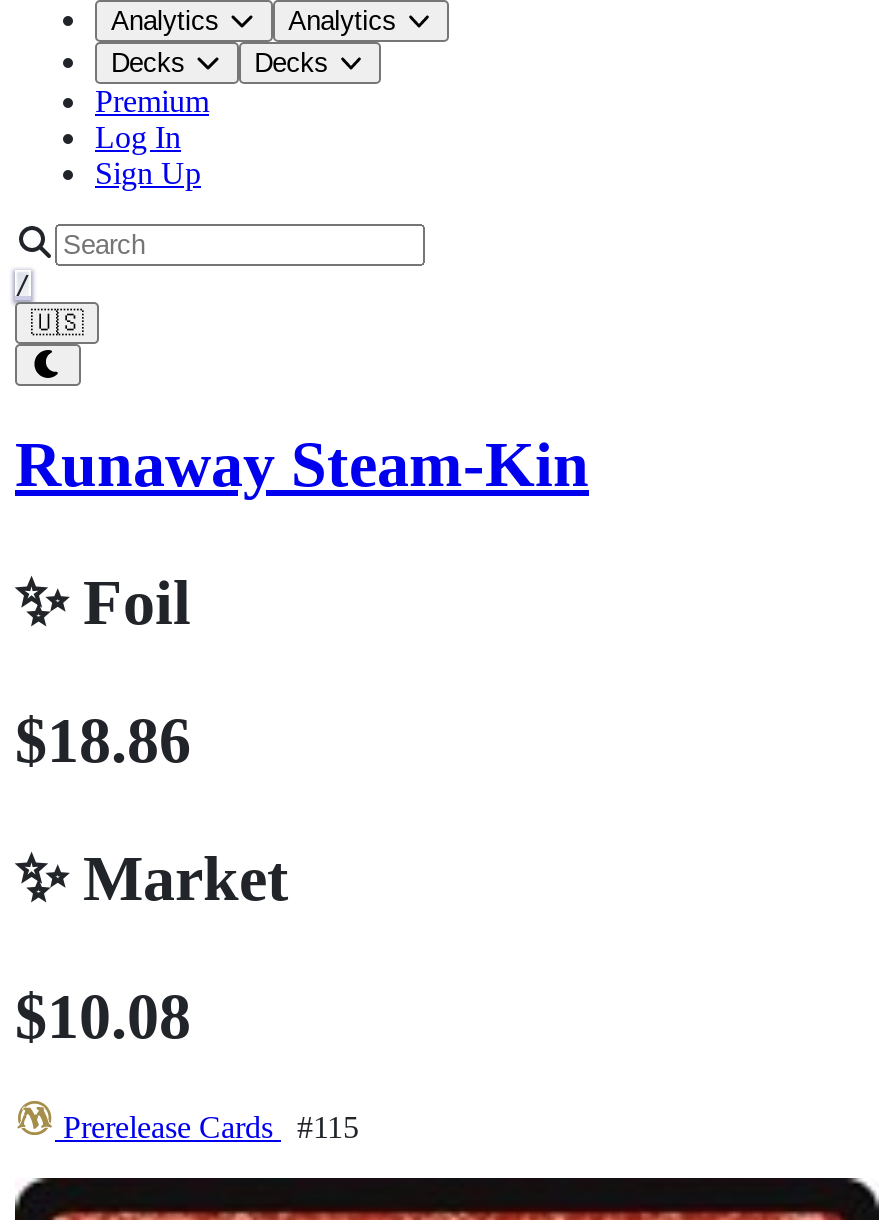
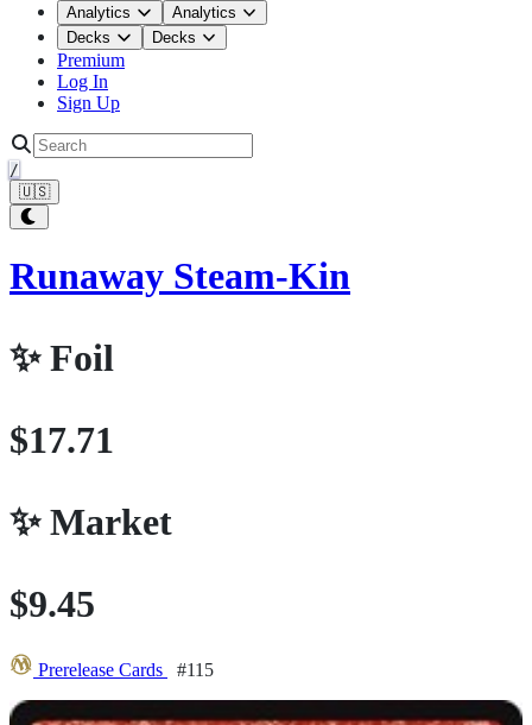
[15,705,191,777] $18.86 -> [9,419,114,462] $17.71
[15,981,191,1053] $10.08 -> [9,583,95,626] $9.45

